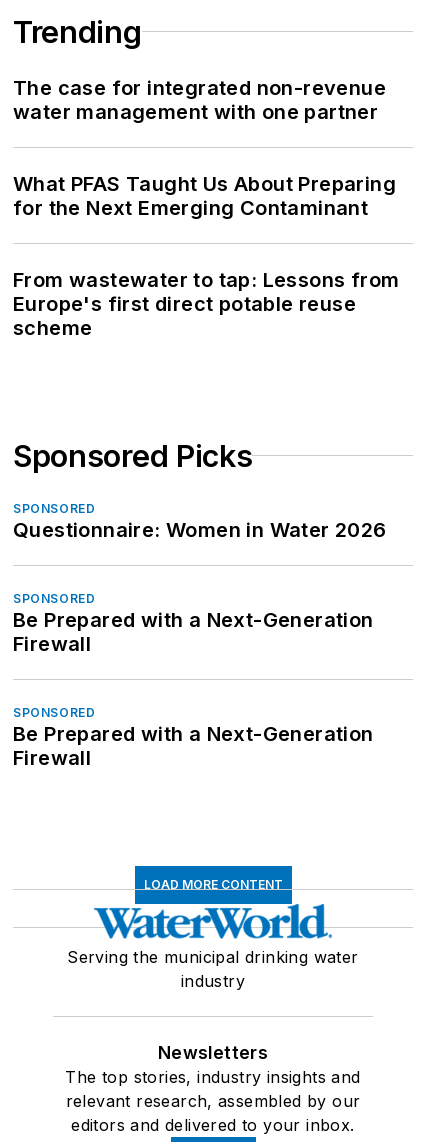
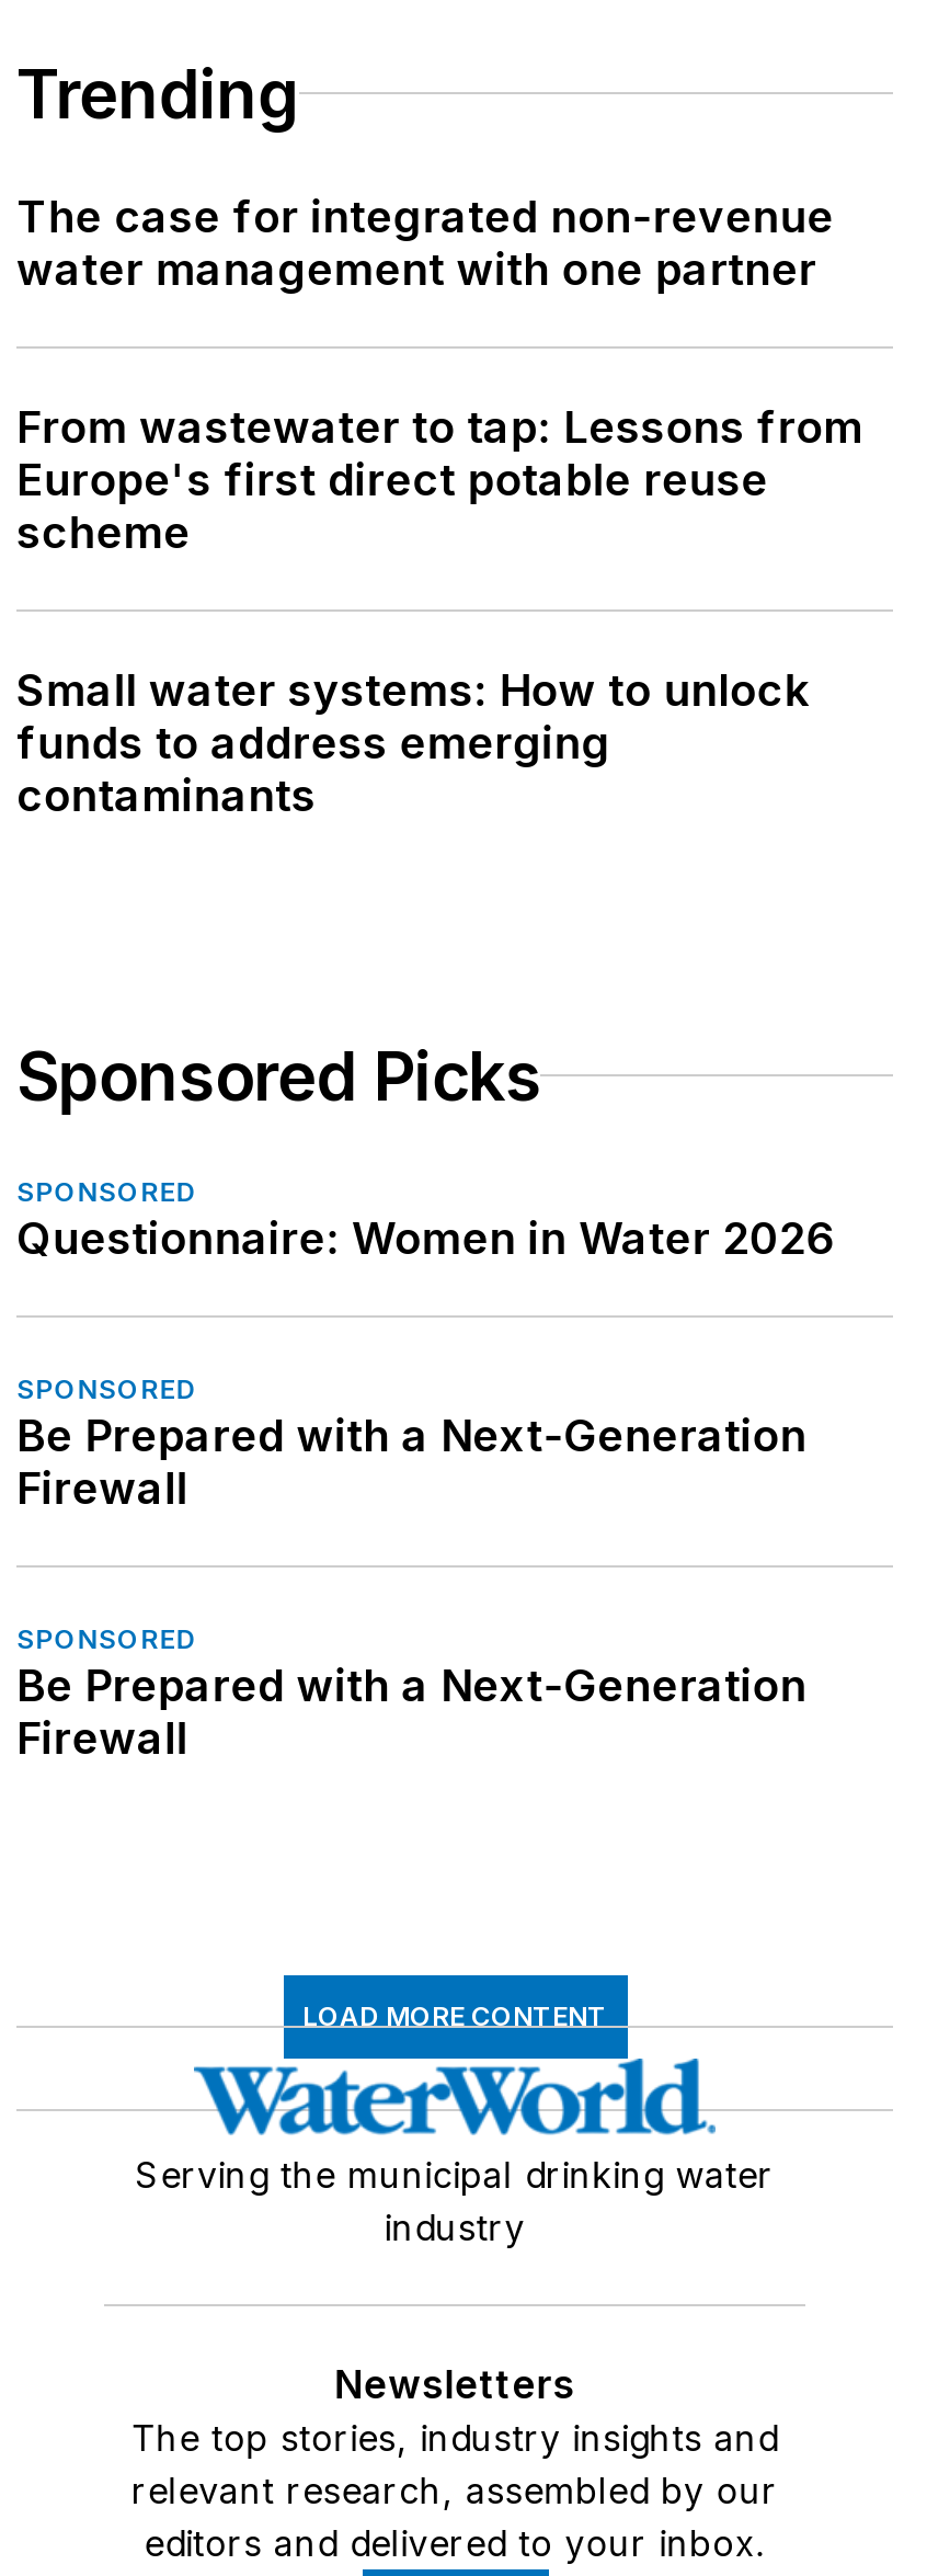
[13,171,396,219] What PFAS Taught Us About Preparing | for the Next Emerging Contaminant -> none
moved [13,267,399,339] -> [16,400,863,558]: From wastewater to tap: Lessons from | Europe's first direct potable reuse | scheme
none -> [16,663,809,821] Small water systems: How to unlock | funds to address emerging | contaminants

